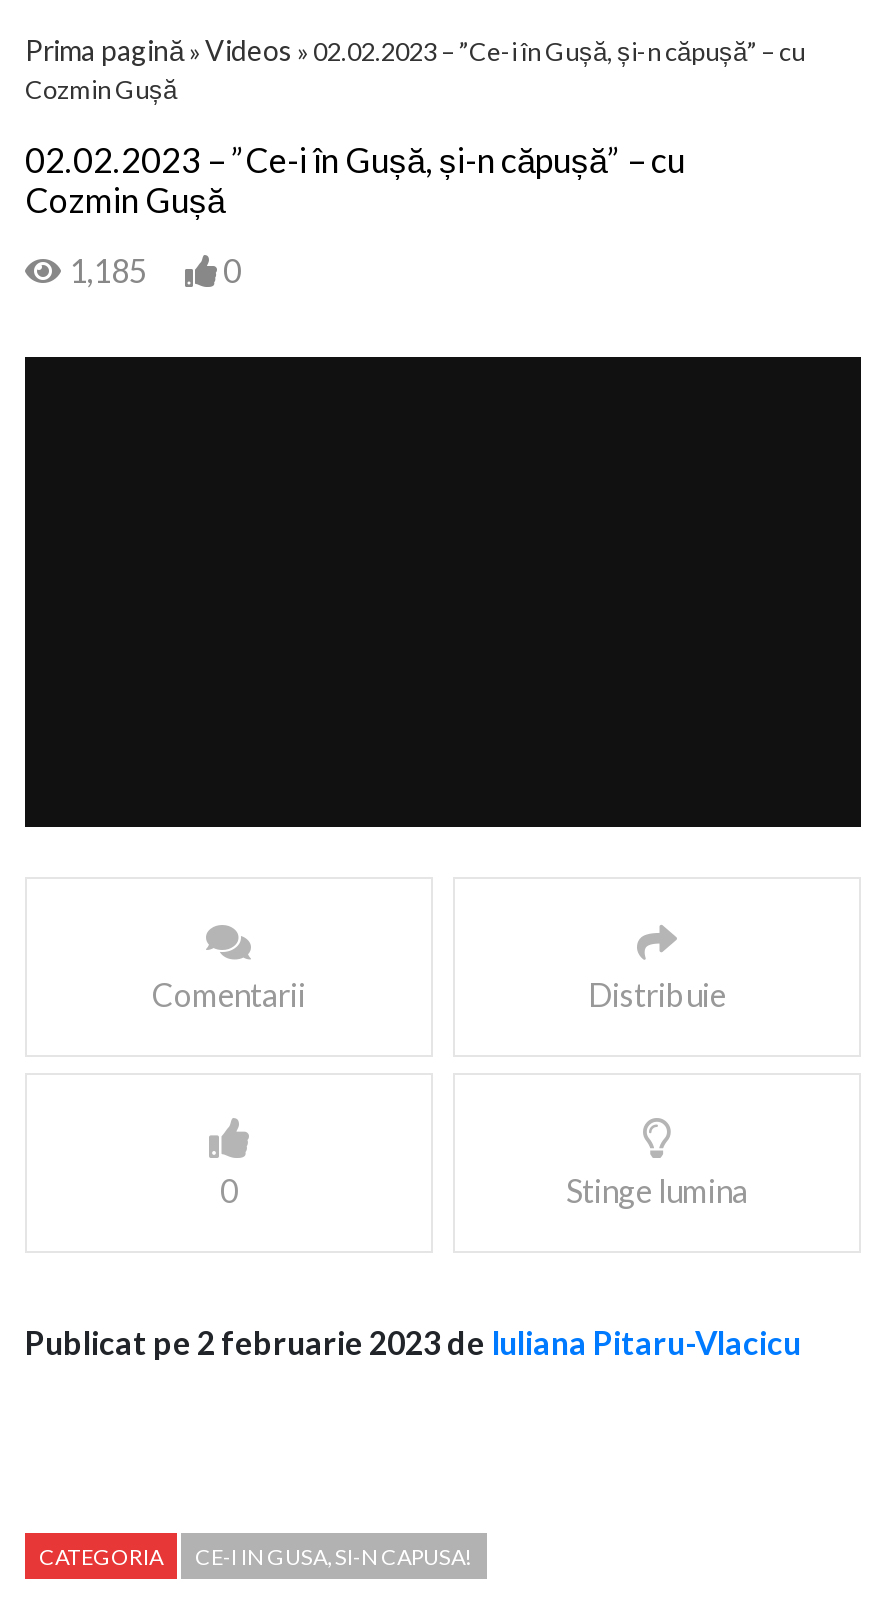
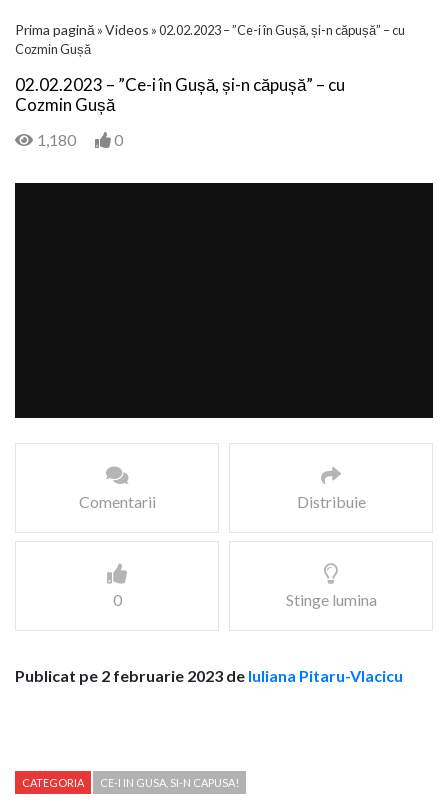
[69,252,241,290] 1,185 0 -> [37,130,123,149] 1,180 0

